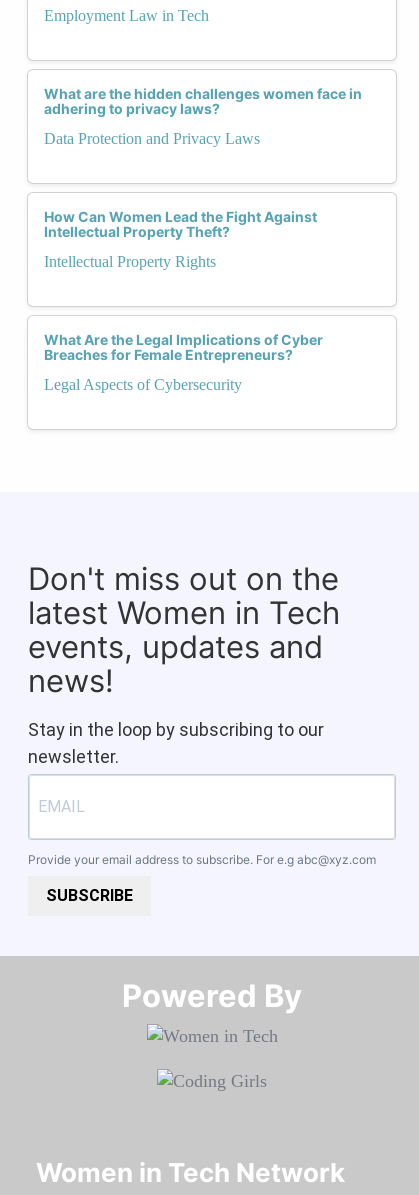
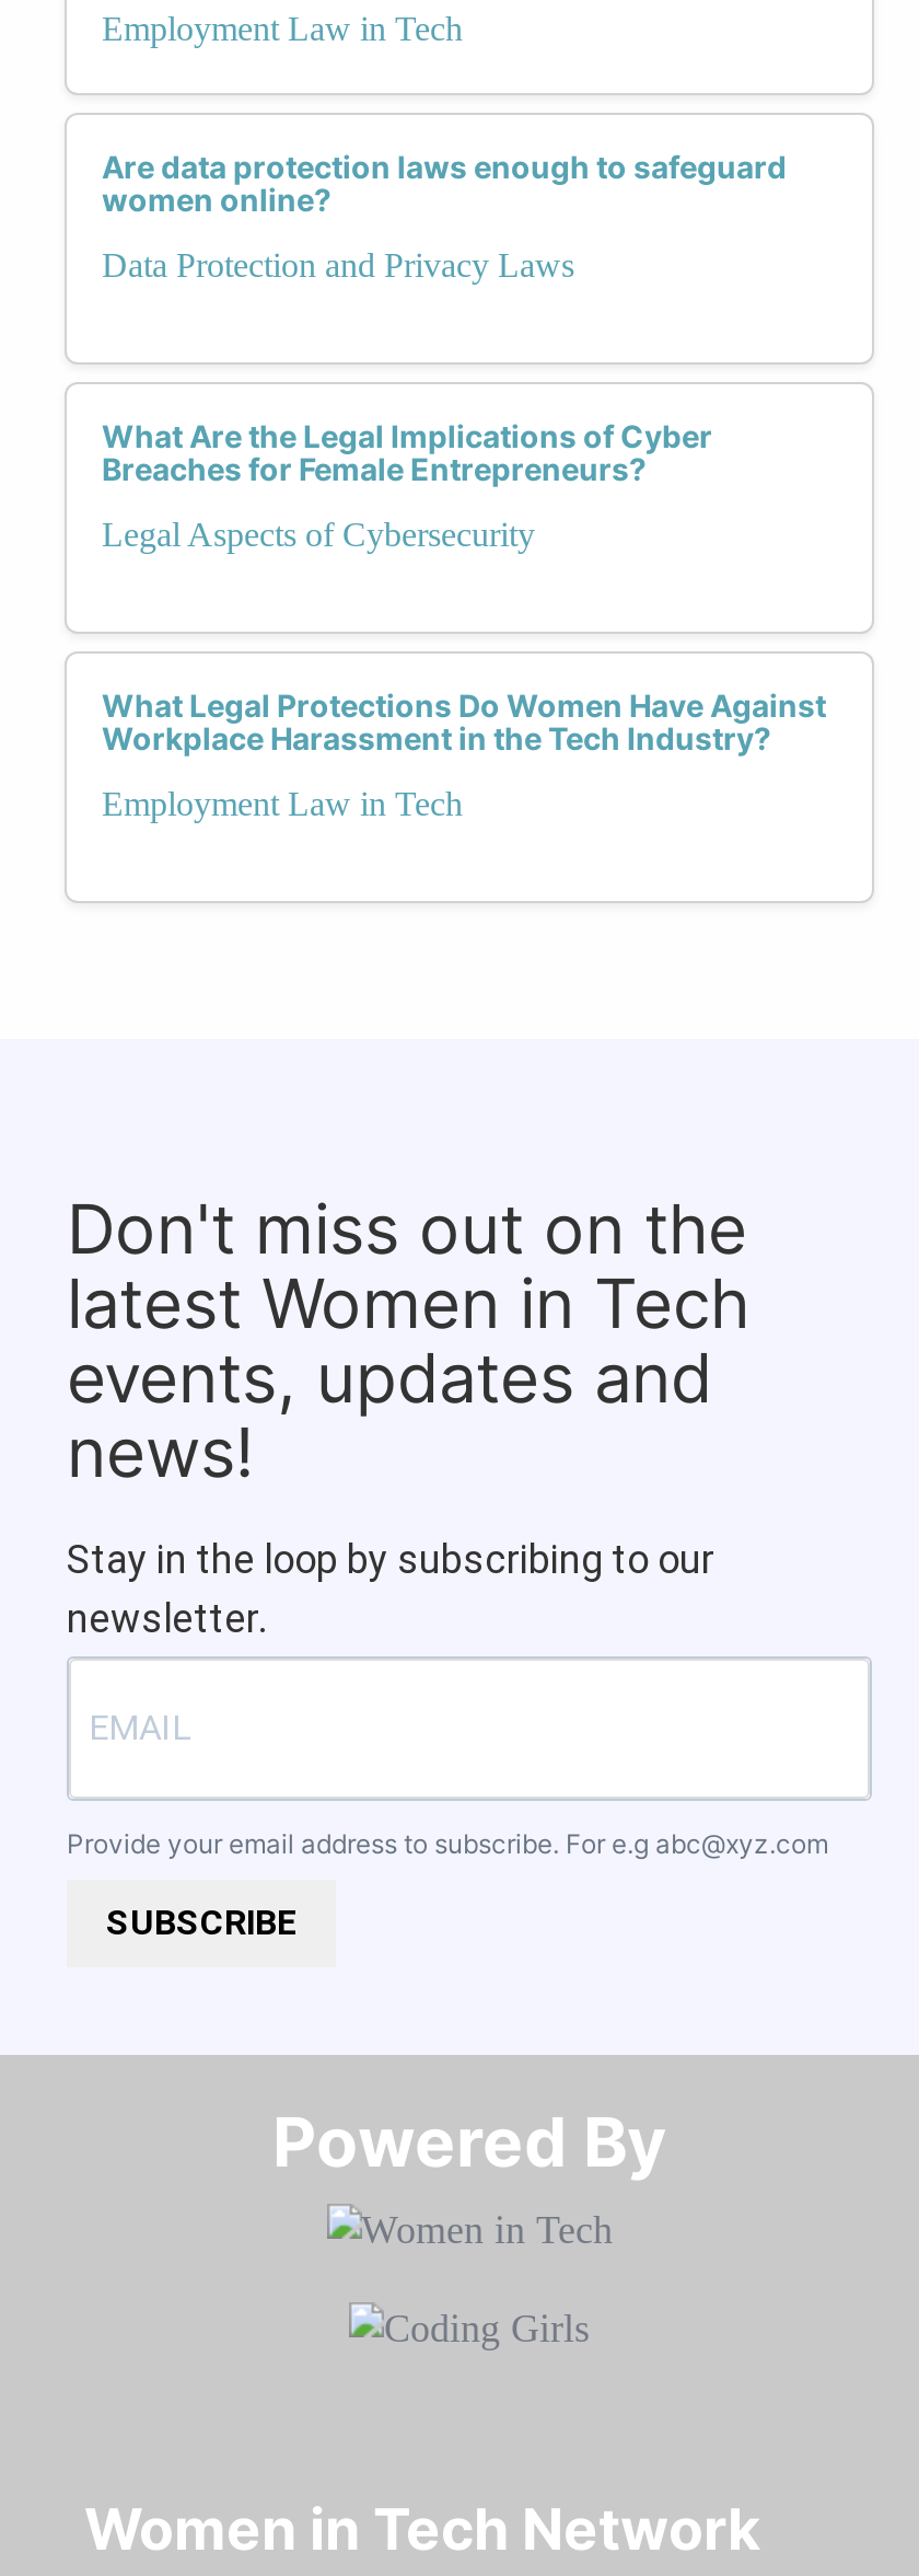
[44,85,362,117] What are the hidden challenges women face in | adhering to privacy laws? -> [102,148,787,218] Are data protection laws enough to safeguard | women online?
[44,208,317,270] How Can Women Lead the Fight Against | Intellectual Property Theft? | Intellectual Property Rights -> none
moved [44,331,323,393] -> [102,417,712,553]: What Are the Legal Implications of Cyber | Breaches for Female Entrepreneurs? | Legal Aspects of Cybersecurity
none -> [102,686,826,822] What Legal Protections Do Women Have Against | Workplace Harassment in the Tech Industry? | Employment Law in Tech

